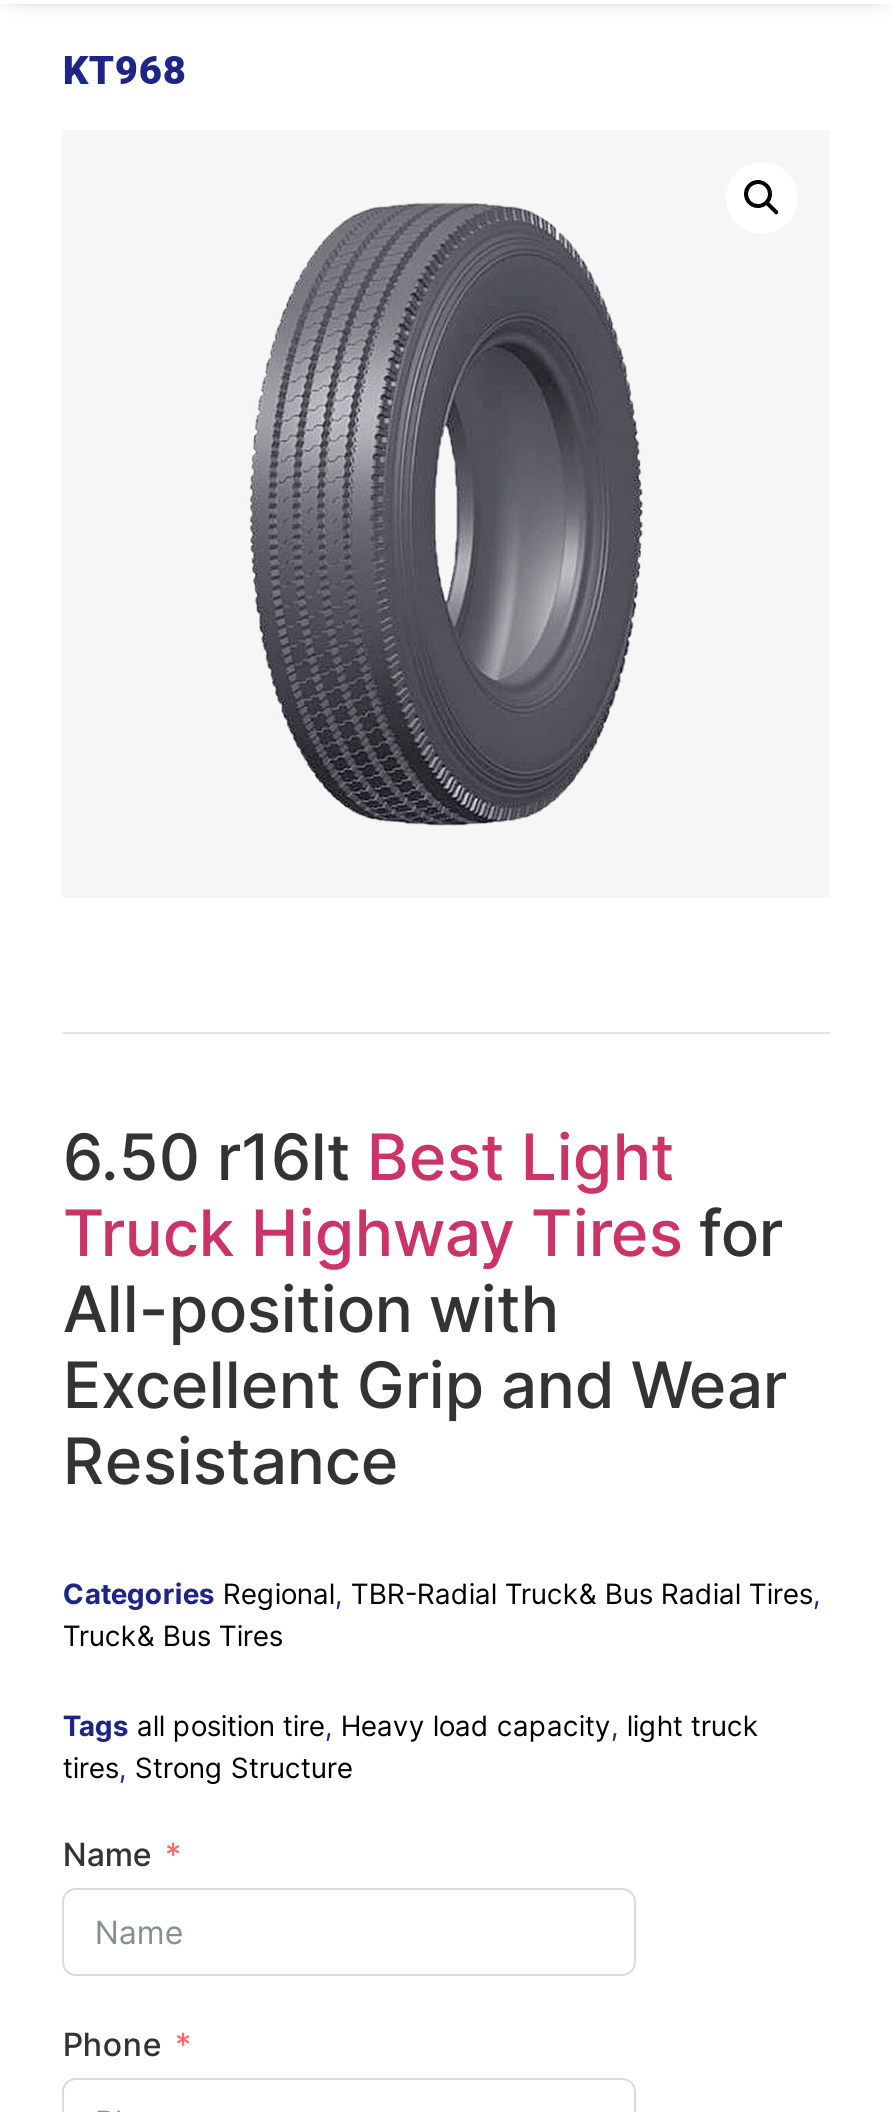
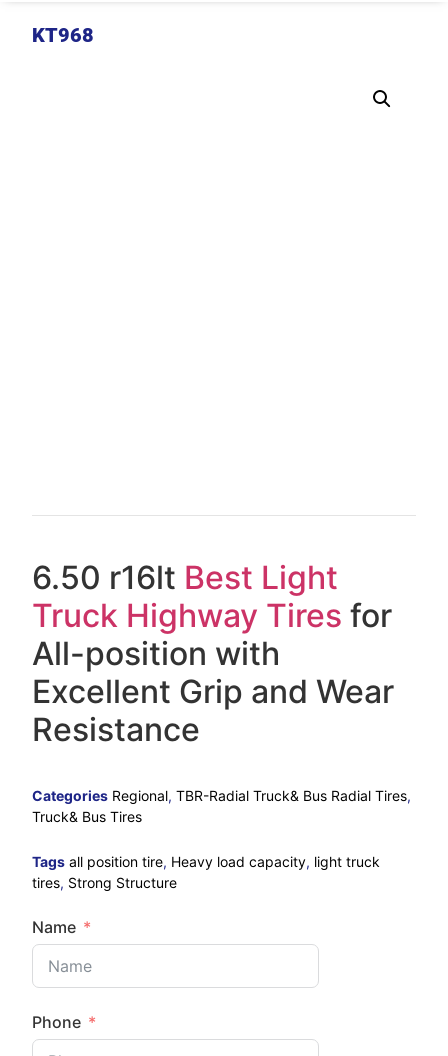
[248,200,644,828] [image] -> none

